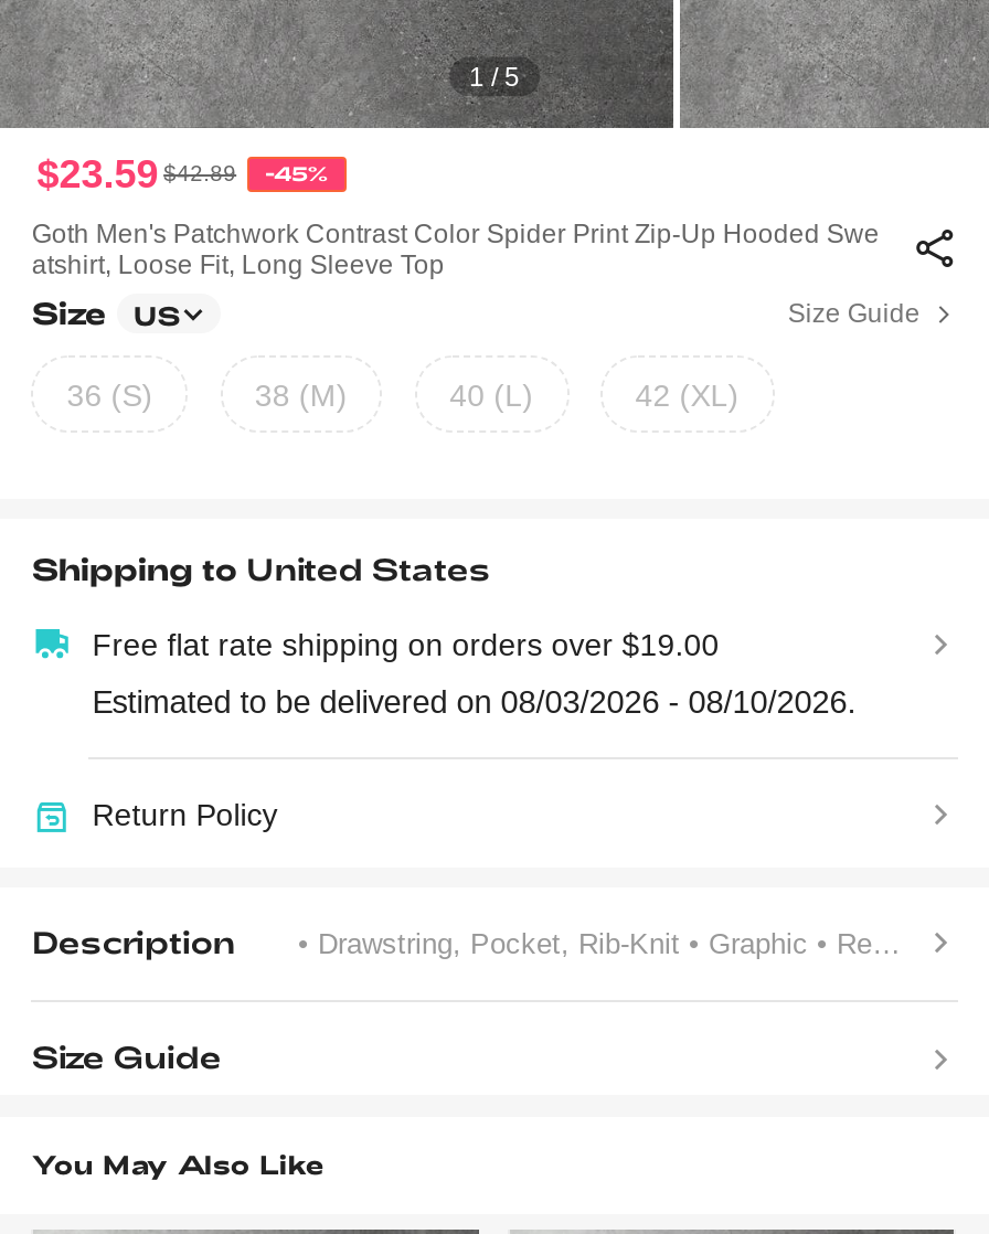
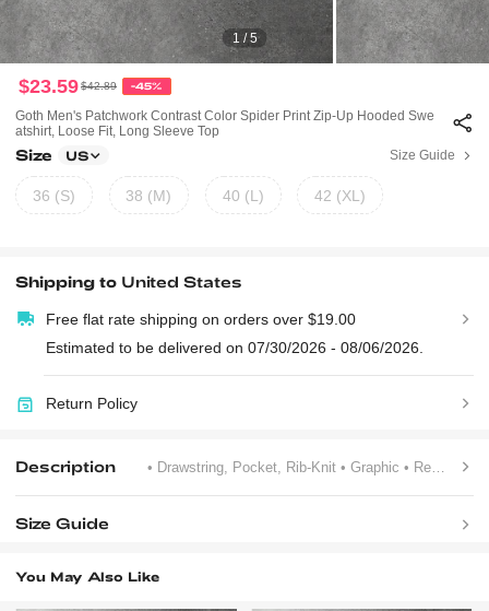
[92,684,856,719] Estimated to be delivered on 08/03/2026 - 08/10/2026. -> [46,339,423,356] Estimated to be delivered on 07/30/2026 - 08/06/2026.

